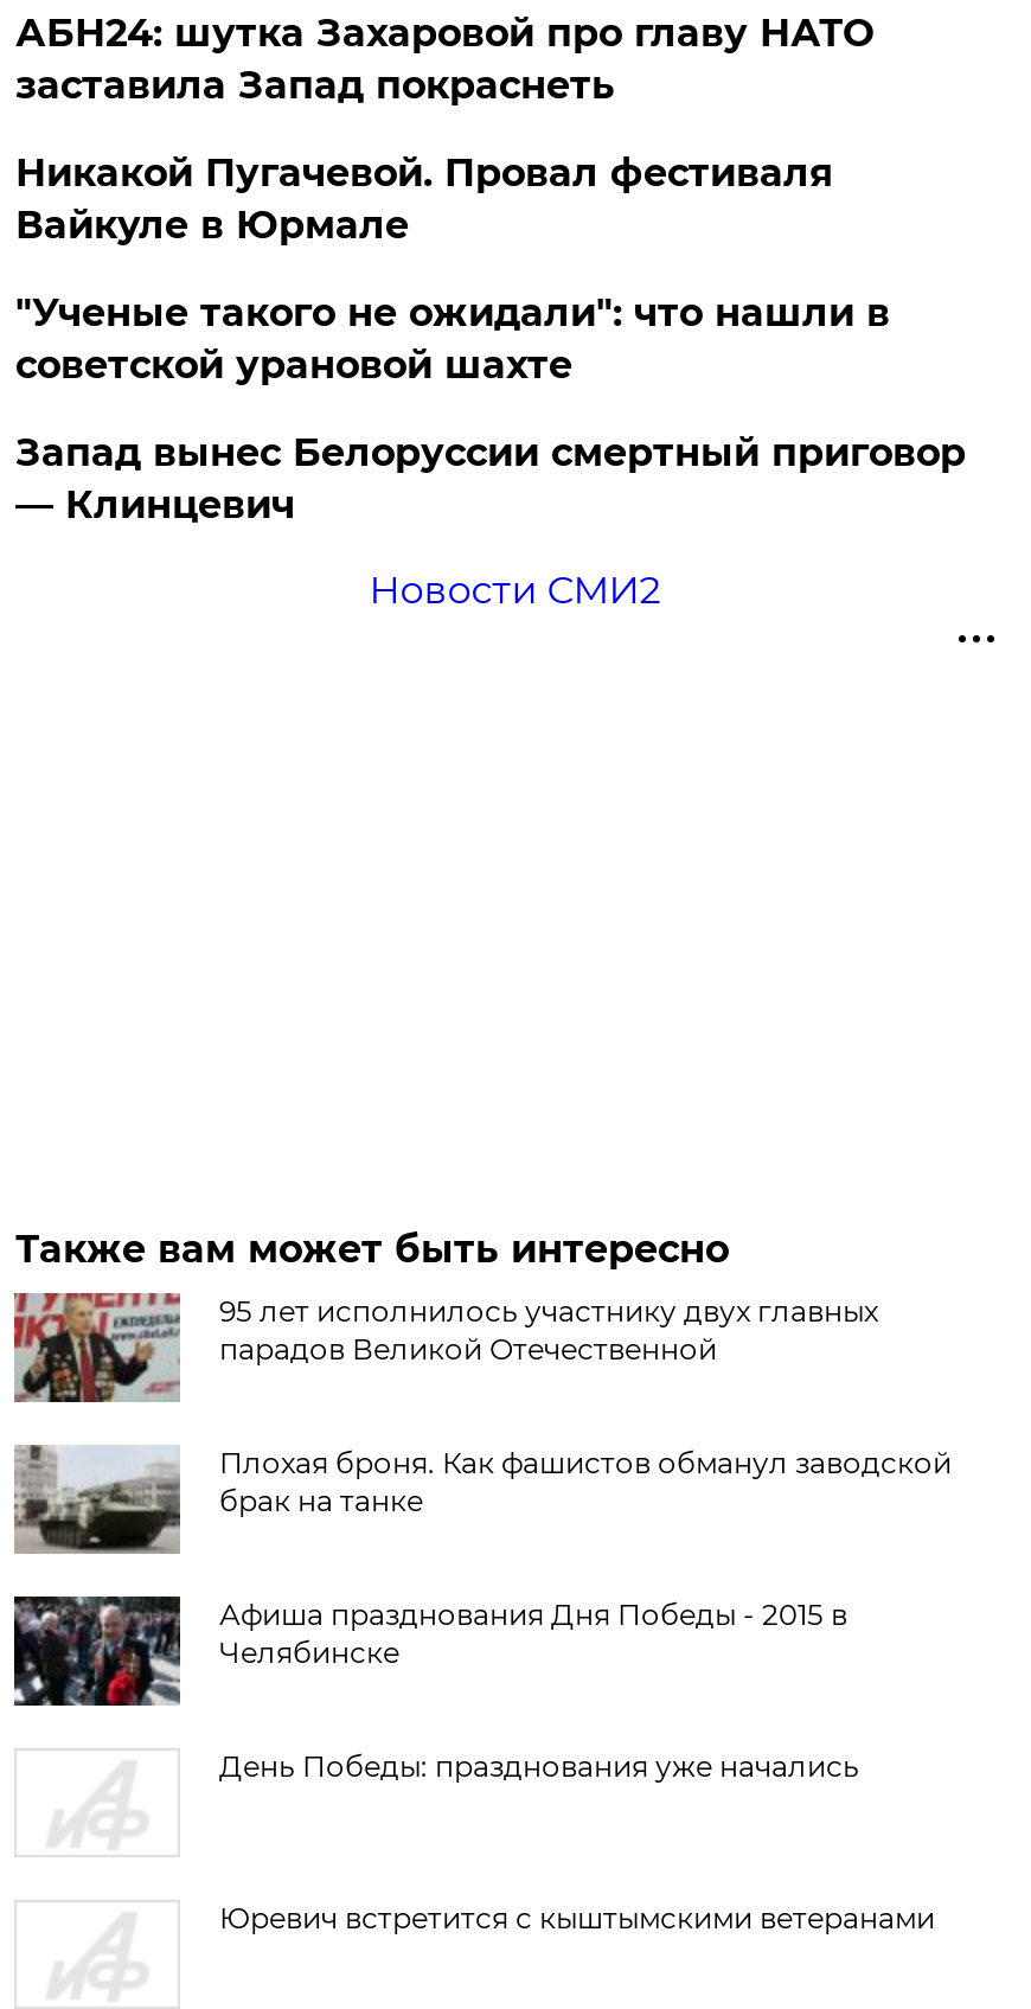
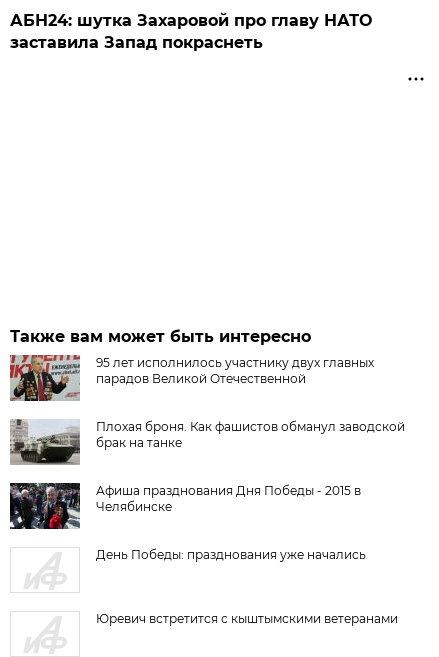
[15,150,966,613] Никакой Пугачевой. Провал фестиваля | Вайкуле в Юрмале | "Ученые такого не ожидали": что нашли в | советской урановой шахте | Запад вынес Белоруссии смертный приговор | — Клинцевич | Новости СМИ2 -> none

